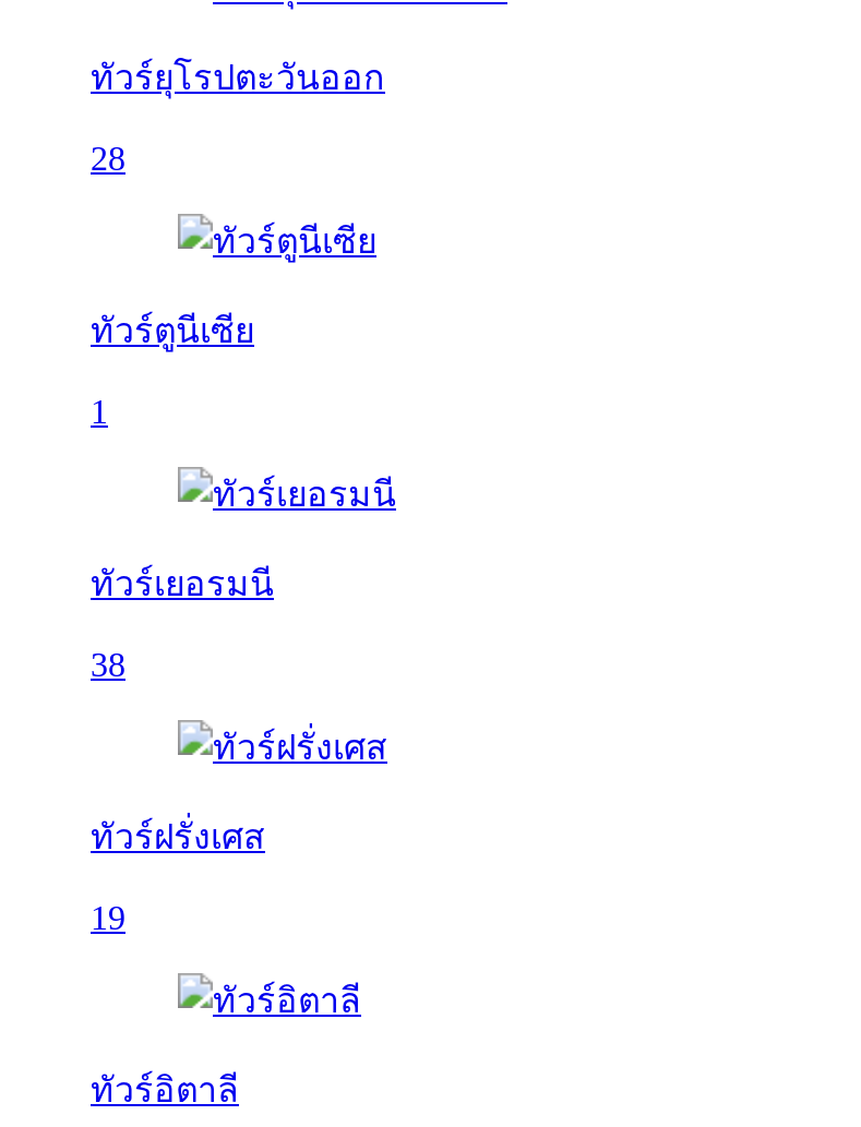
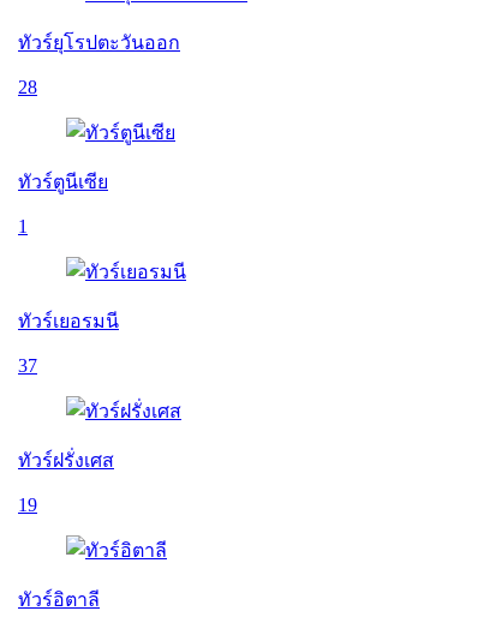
[91,646,125,683] 38 -> [18,355,37,376] 37

